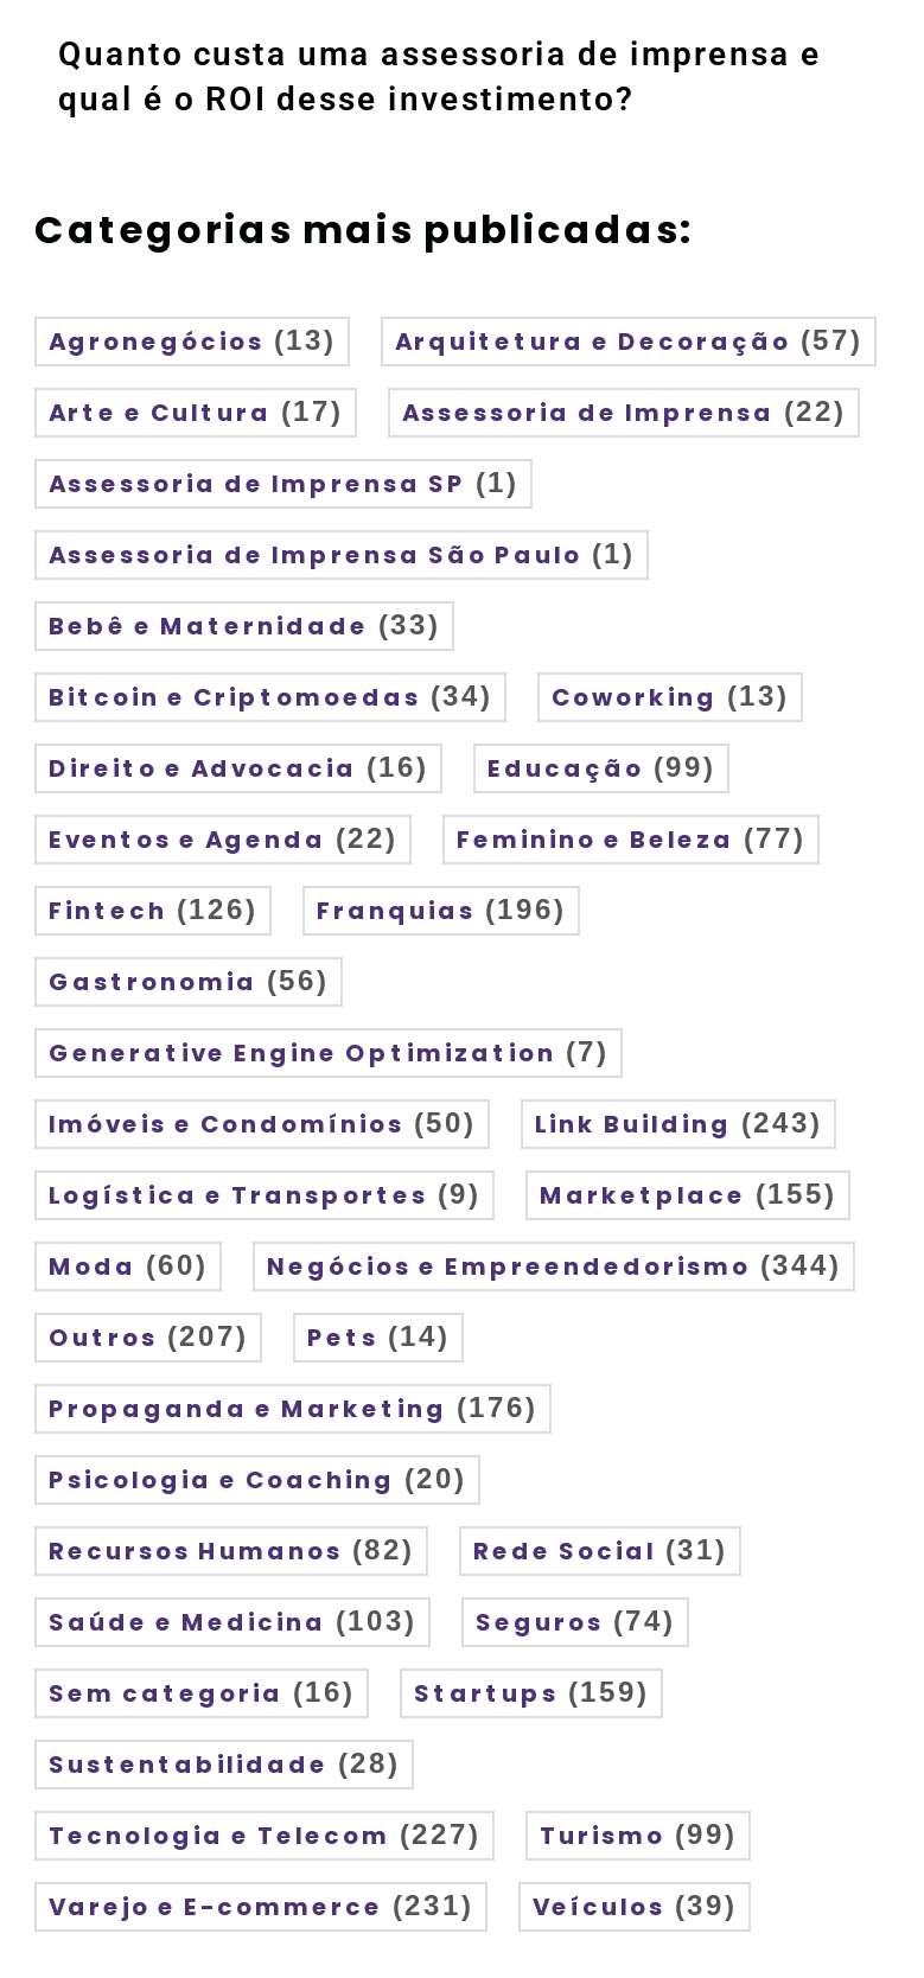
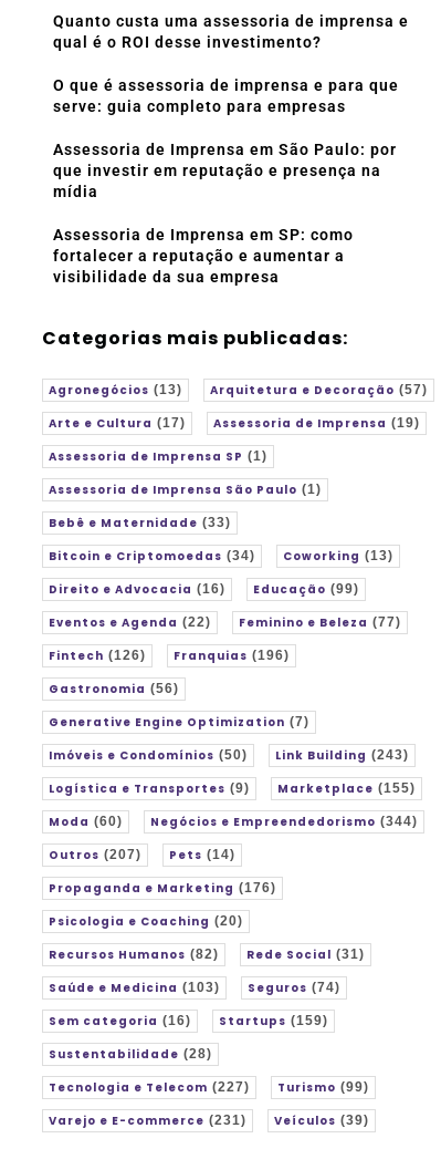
none -> [53,76,399,285] O que é assessoria de imprensa e para que | serve: guia completo para empresas | Assessoria de Imprensa em São Paulo: por | que investir em reputação e presença na | mídia | Assessoria de Imprensa em SP: como | fortalecer a reputação e aumentar a | visibilidade da sua empresa
[402,394,846,430] Assessoria de Imprensa (22) -> [213,415,420,431] Assessoria de Imprensa (19)

